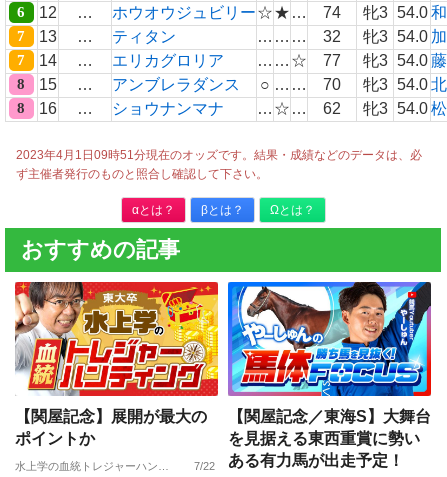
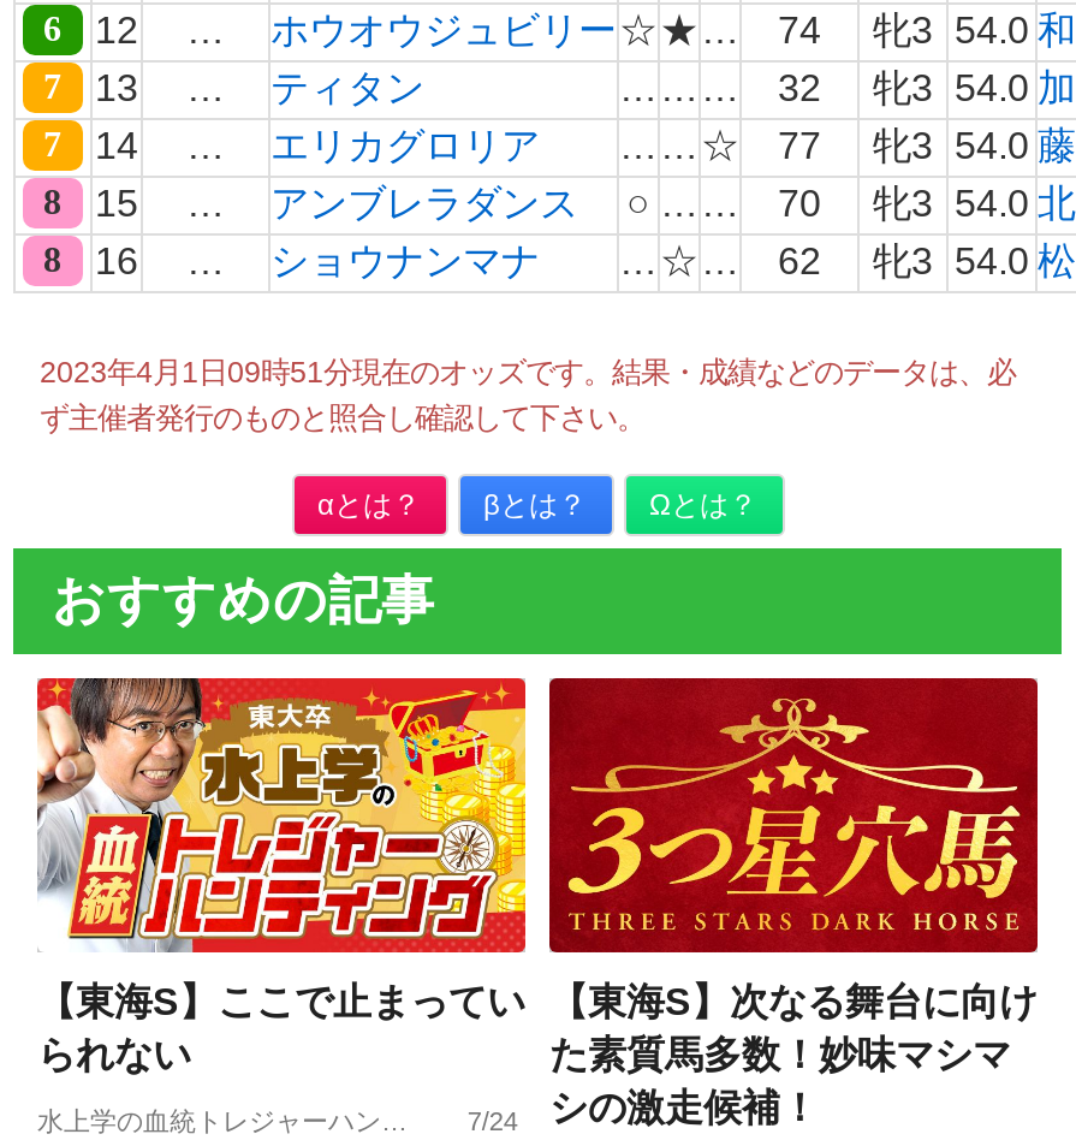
[227,281,432,469] [image] | 【関屋記念／東海S】大舞台 | を見据える東西重賞に勢い | ある有力馬が出走予定！ -> [547,676,1040,1127] [image] | 【東海S】次なる舞台に向け | た素質馬多数！妙味マシマ | シの激走候補！
[15,408,207,447] 【関屋記念】展開が最大の | ポイントか -> [37,981,525,1074] 【東海S】ここで止まってい | られない
[194,460,215,472] 7/22 -> [467,1106,518,1134] 7/24

